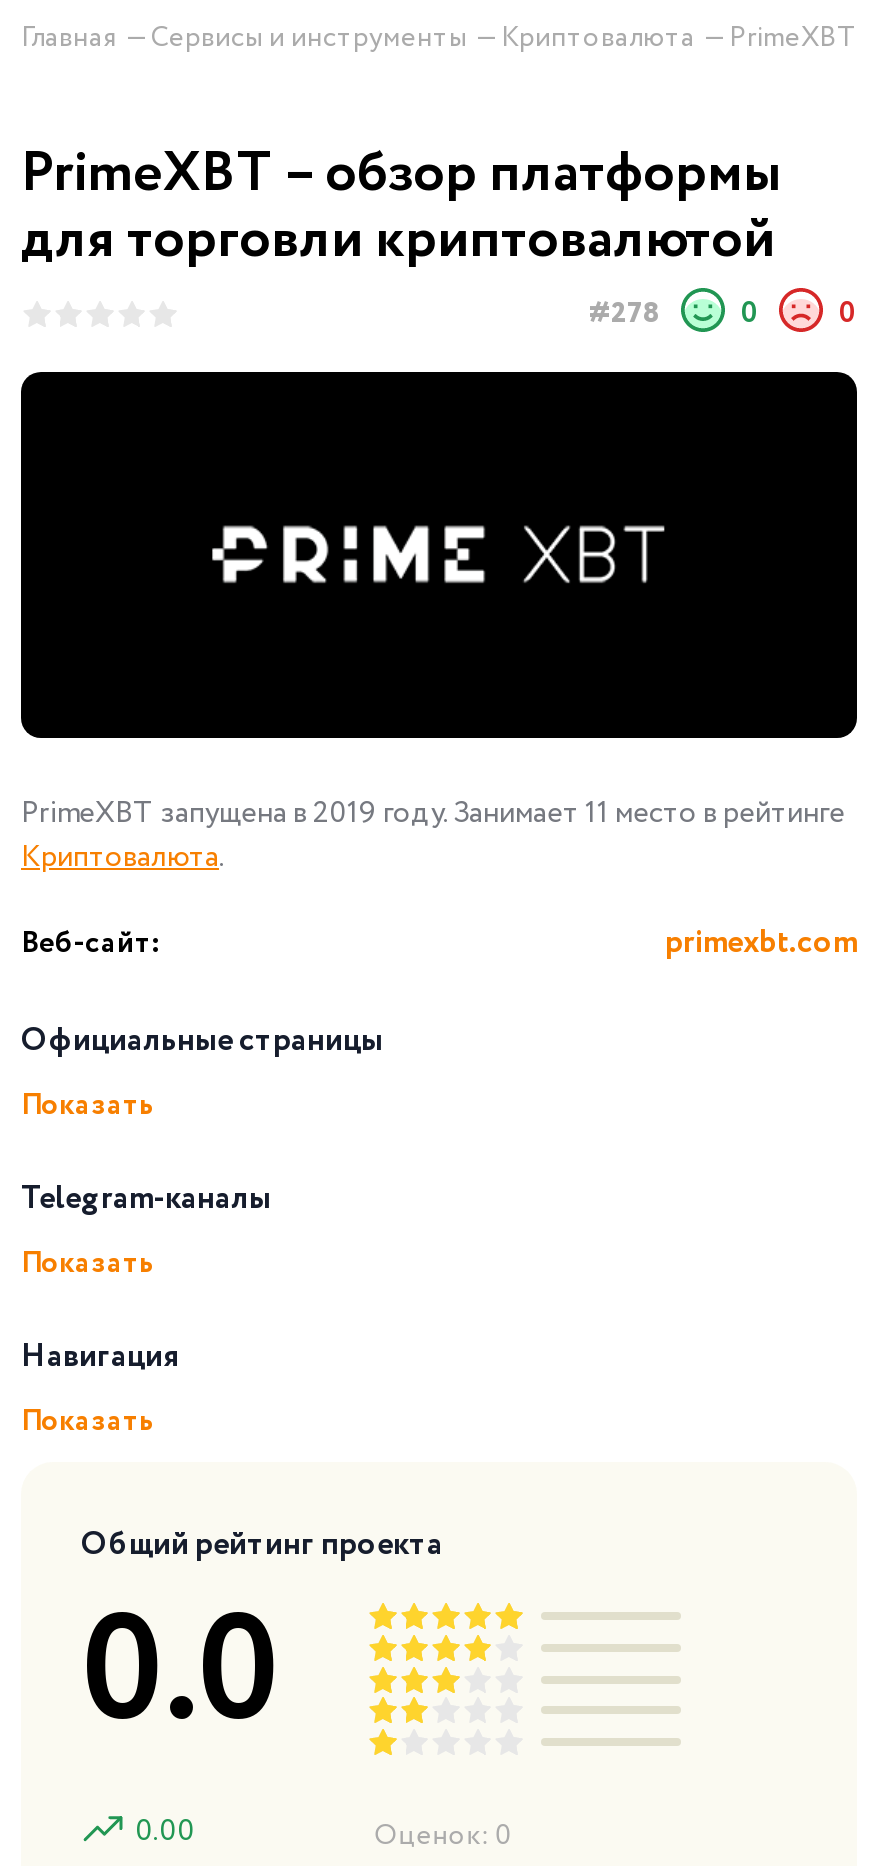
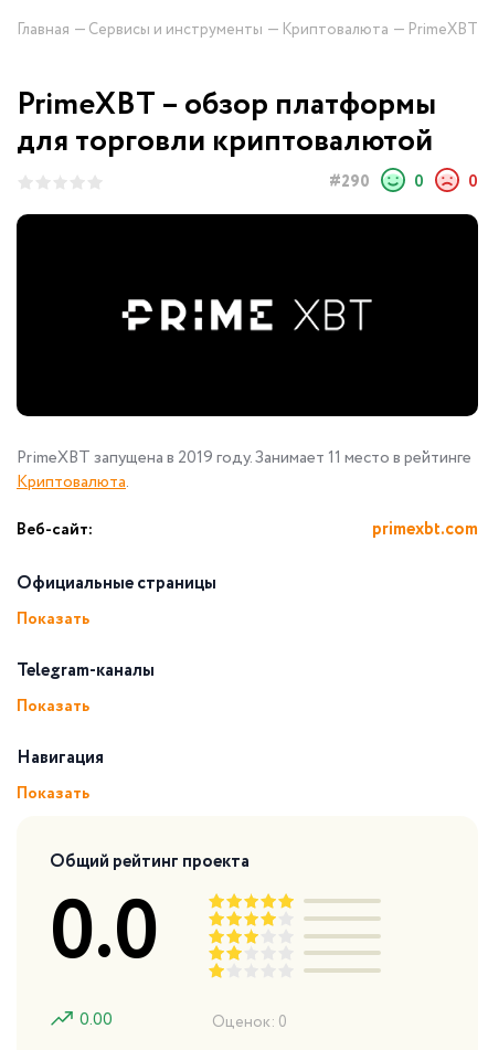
[589,291,857,335] #278 0 0 -> [329,169,478,194] #290 0 0

